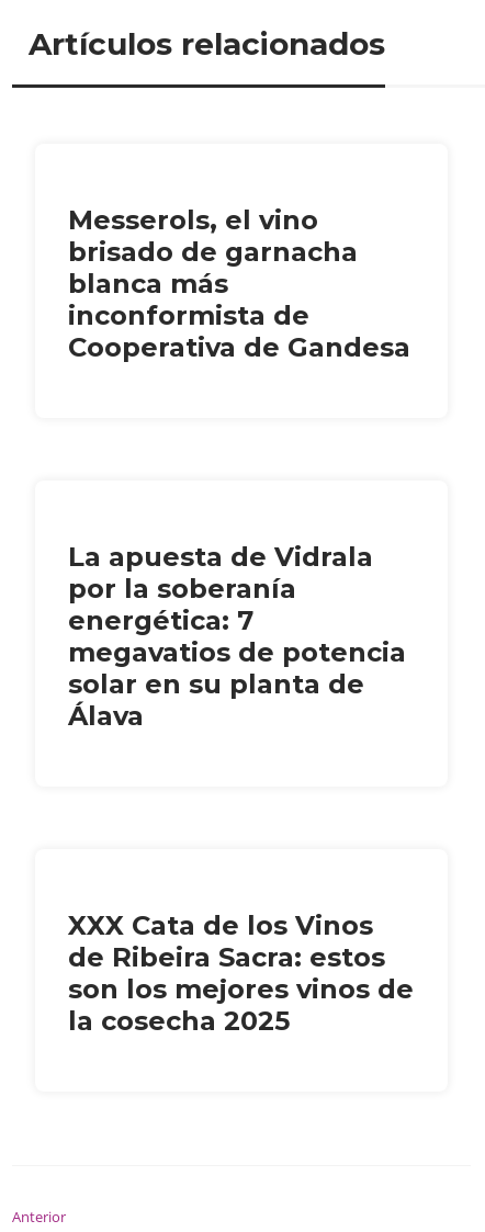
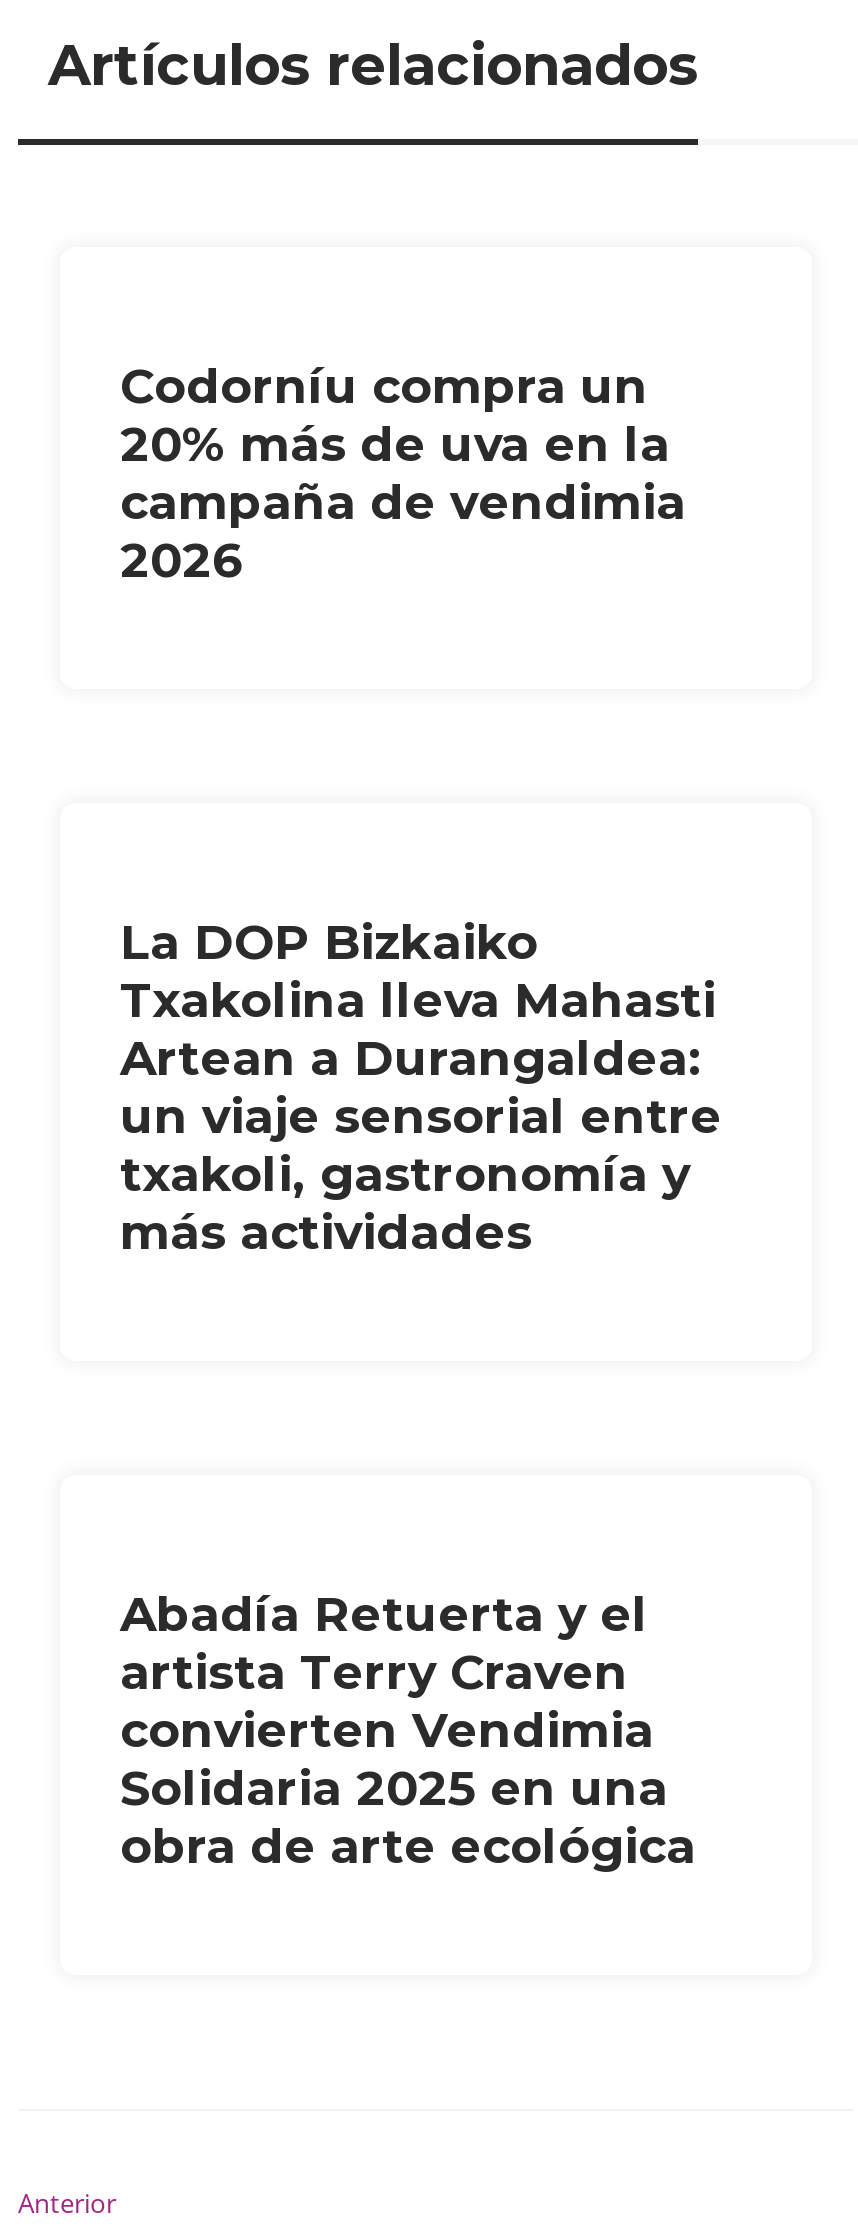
[68,204,410,363] Messerols, el vino | brisado de garnacha | blanca más | inconformista de | Cooperativa de Gandesa -> [120,357,686,589] Codorníu compra un | 20% más de uva en la | campaña de vendimia | 2026
[68,541,406,732] La apuesta de Vidrala | por la soberanía | energética: 7 | megavatios de potencia | solar en su planta de | Álava -> [120,913,722,1261] La DOP Bizkaiko | Txakolina lleva Mahasti | Artean a Durangaldea: | un viaje sensorial entre | txakoli, gastronomía y | más actividades
[68,910,414,1037] XXX Cata de los Vinos | de Ribeira Sacra: estos | son los mejores vinos de | la cosecha 2025 -> [120,1585,696,1875] Abadía Retuerta y el | artista Terry Craven | convierten Vendimia | Solidaria 2025 en una | obra de arte ecológica

